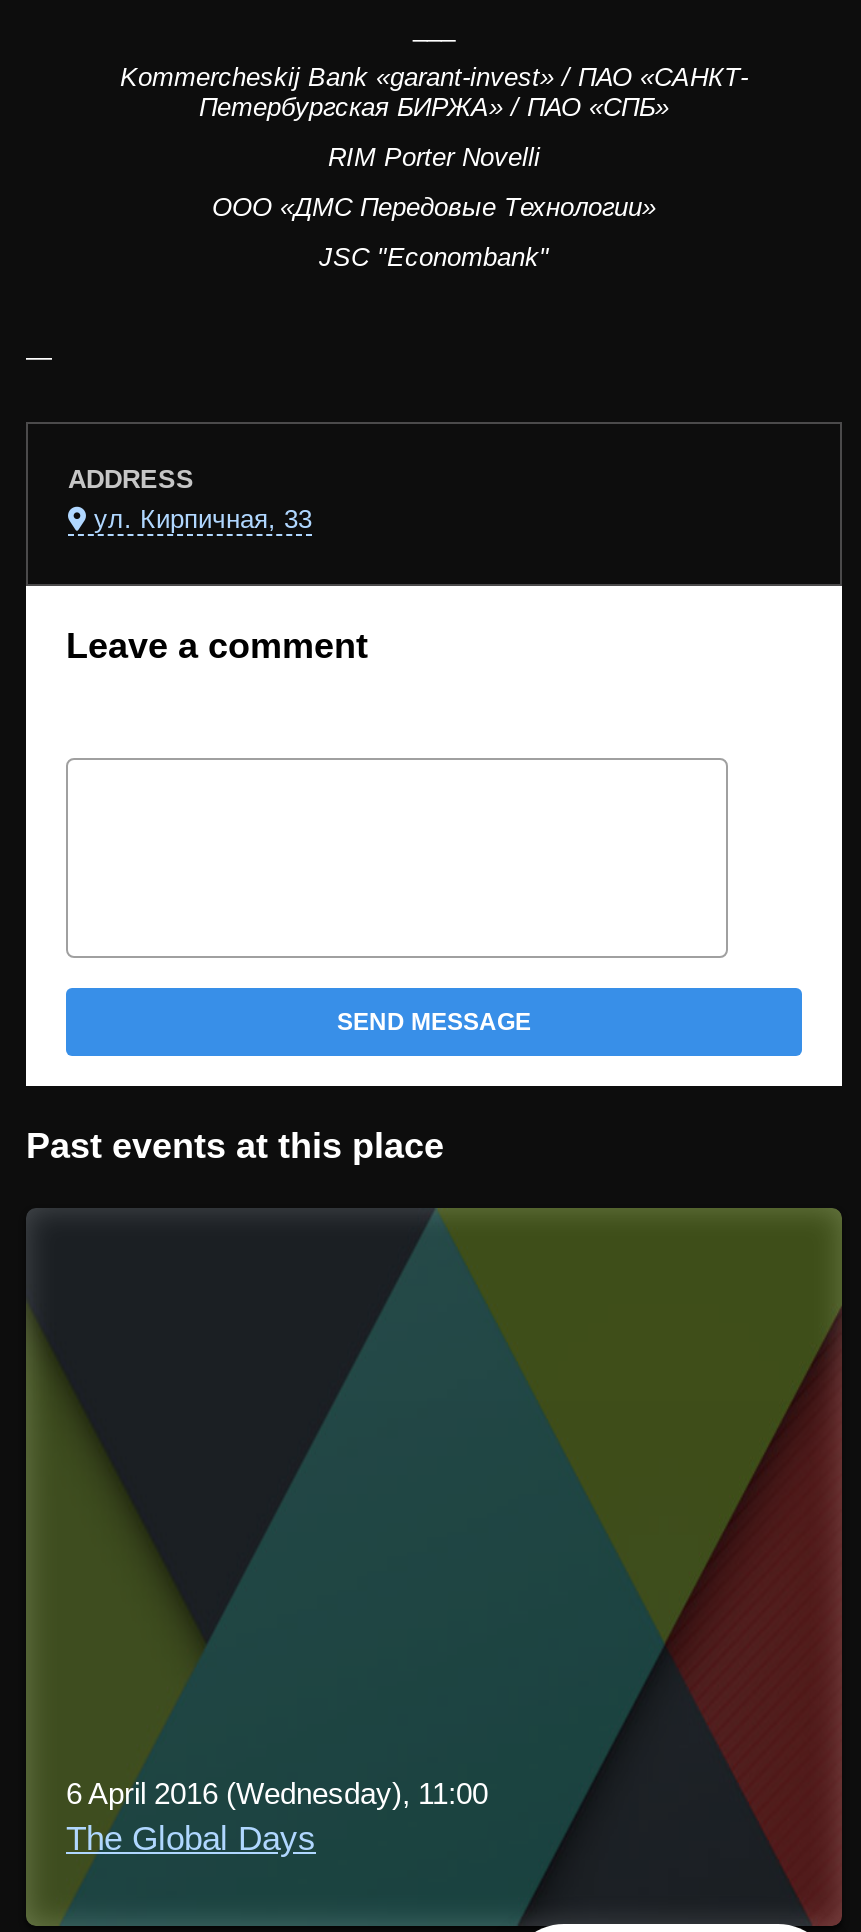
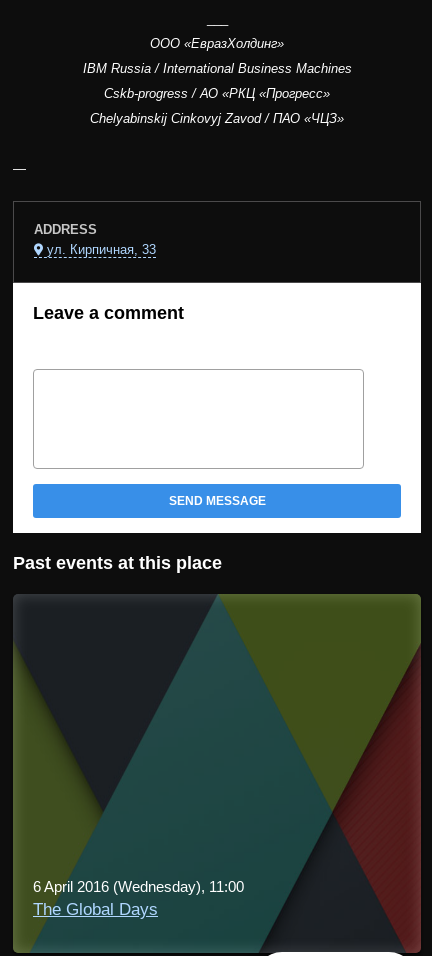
[120,62,748,122] Kommercheskij Bank «garant-invest» / ПАО «САНКТ- | Петербургская БИРЖА» / ПАО «СПБ» -> [150,36,284,51] ООО «ЕвразХолдинг»
[328,142,540,172] RIM Porter Novelli -> [82,61,351,76] IBM Russia / International Business Machines
[212,192,656,222] ООО «ДМС Передовые Технологии» -> [104,86,330,101] Cskb-progress / АО «РКЦ «Прогресс»
[319,242,549,272] JSC "Econombank" -> [90,111,344,126] Chelyabinskij Cinkovyj Zavod / ПАО «ЧЦЗ»

